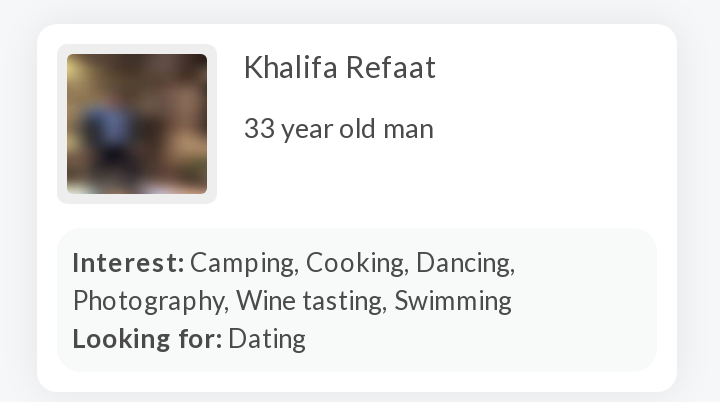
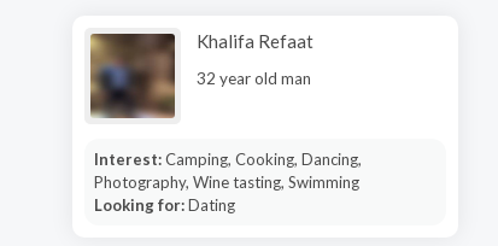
[243,111,433,143] 33 year old man -> [197,68,311,87] 32 year old man

